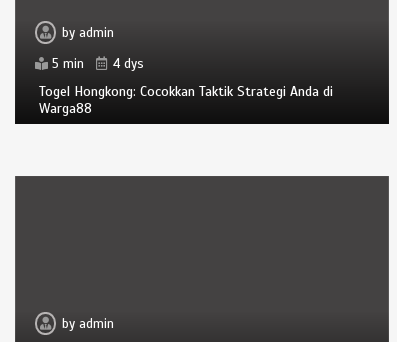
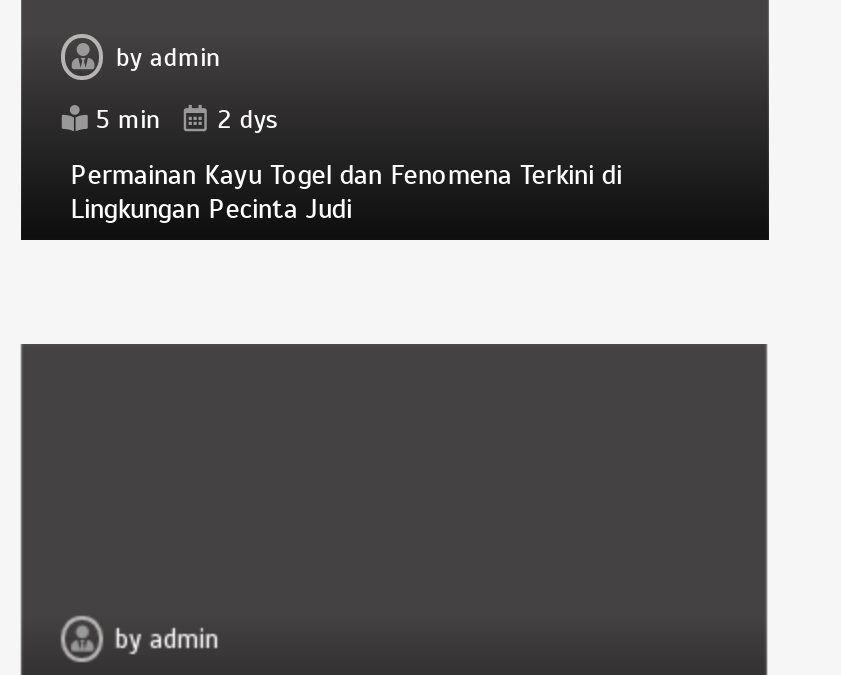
[52,56,144,72] 5 min 4 dys -> [96,104,280,136] 5 min 2 dys
[39,83,333,117] Togel Hongkong: Cocokkan Taktik Strategi Anda di | Warga88 -> [70,158,622,226] Permainan Kayu Togel dan Fenomena Terkini di | Lingkungan Pecinta Judi

